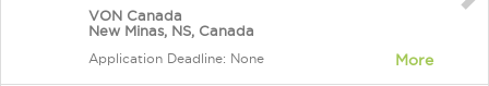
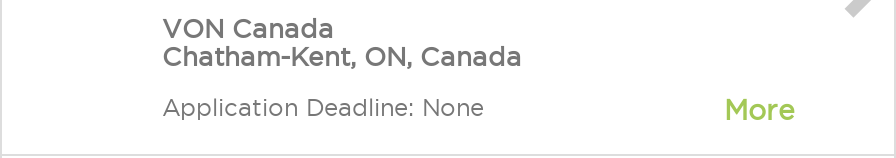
[88,23,254,38] New Minas, NS, Canada -> [162,42,522,70] Chatham-Kent, ON, Canada

